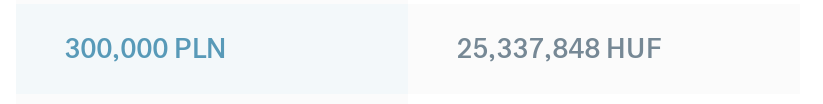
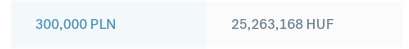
[456,30,662,66] 25,337,848 HUF -> [231,15,334,33] 25,263,168 HUF

